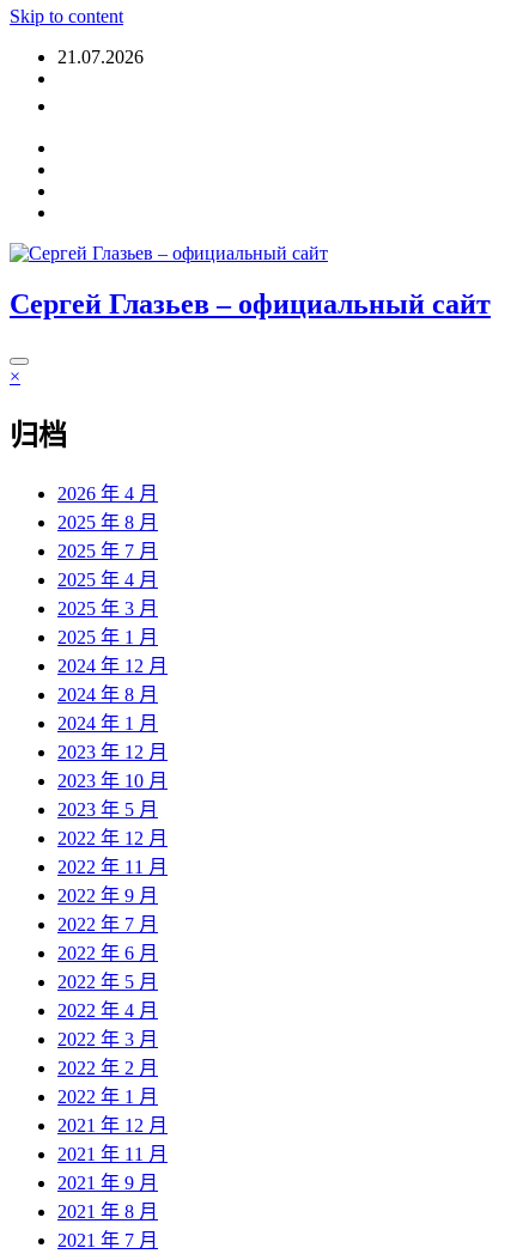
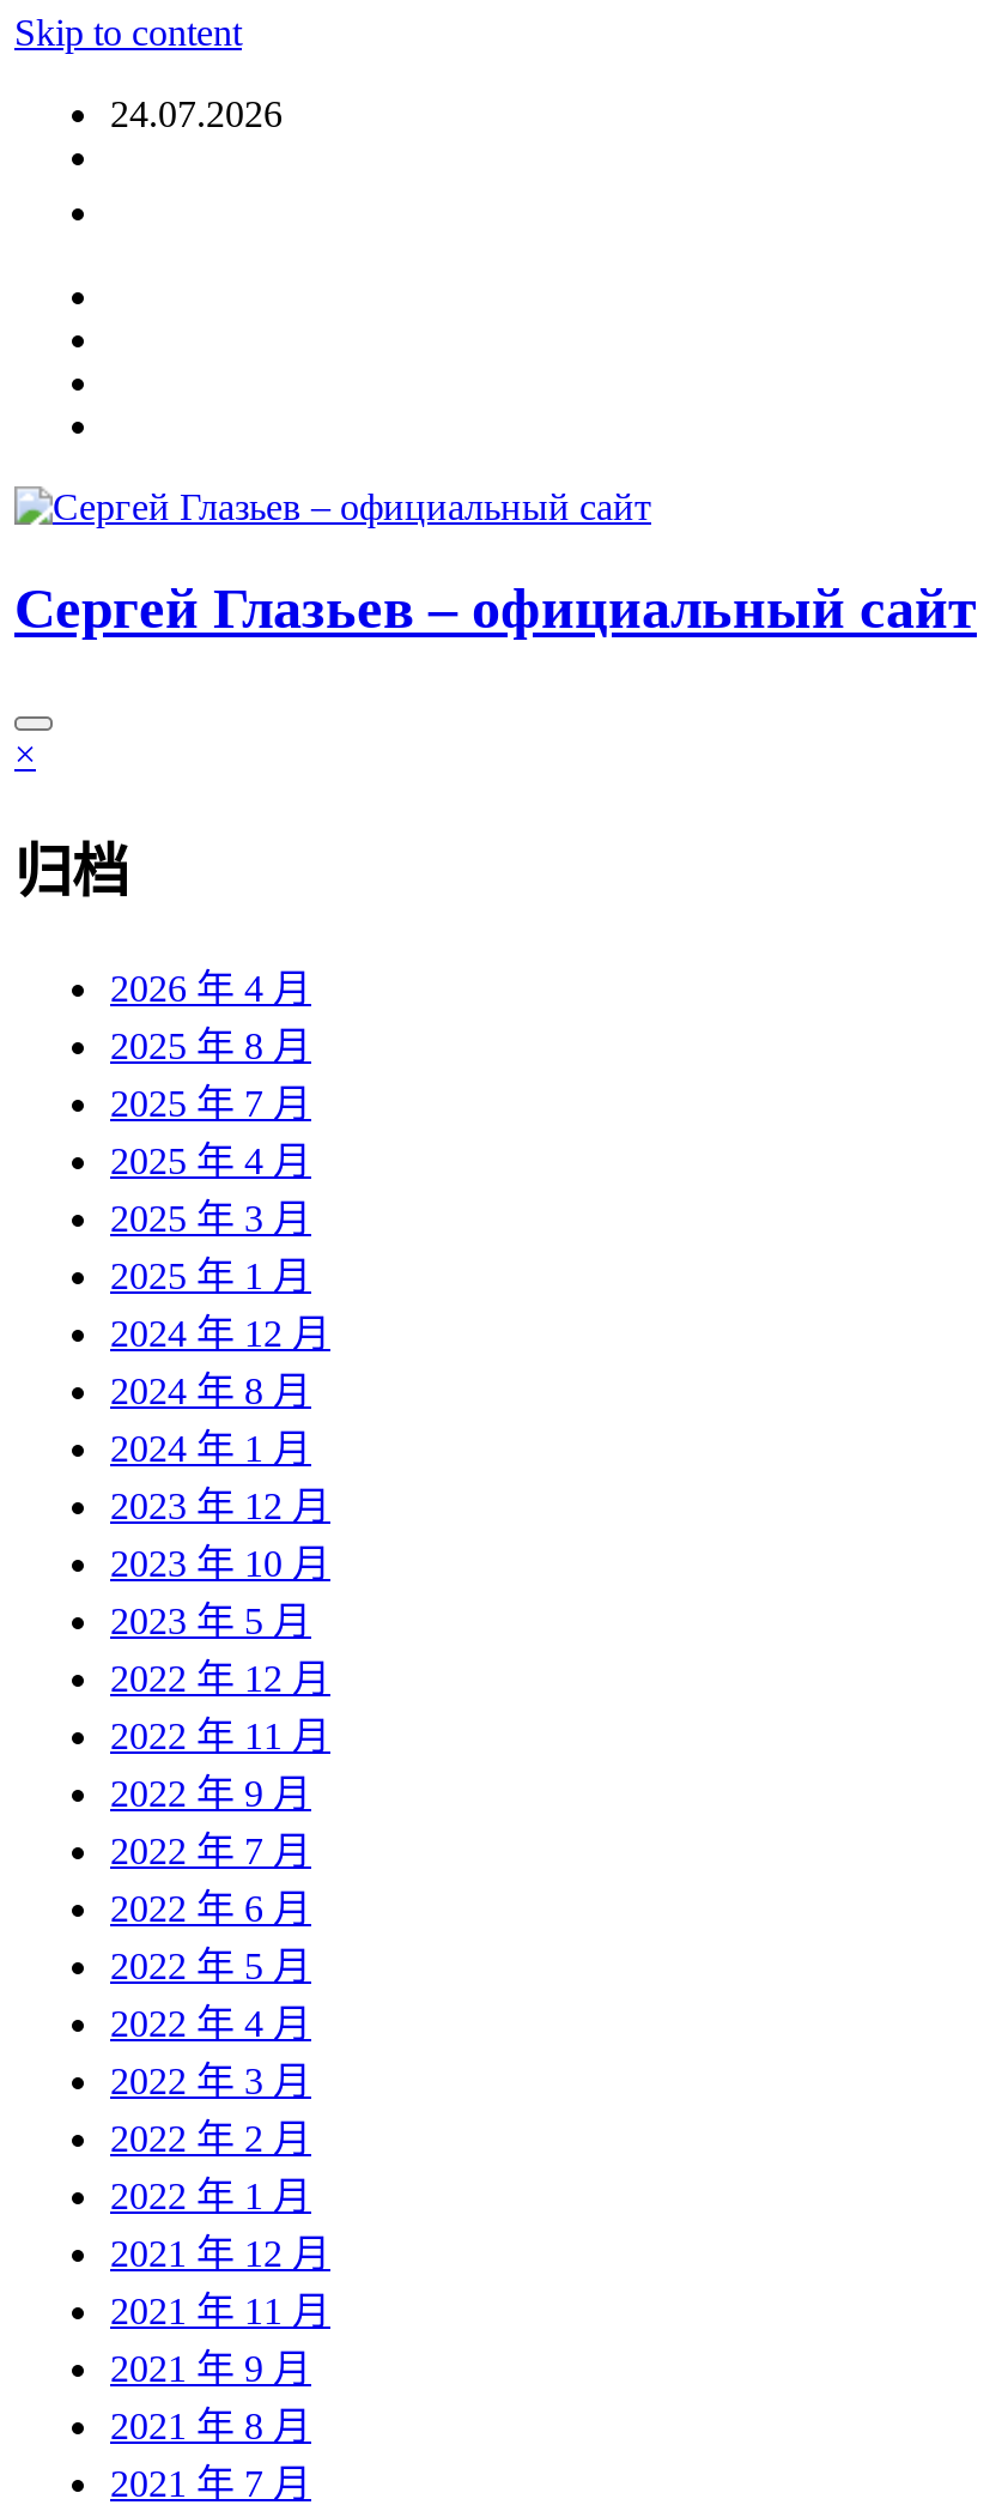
[57,47,144,67] 21.07.2026 -> [110,93,283,134] 24.07.2026

